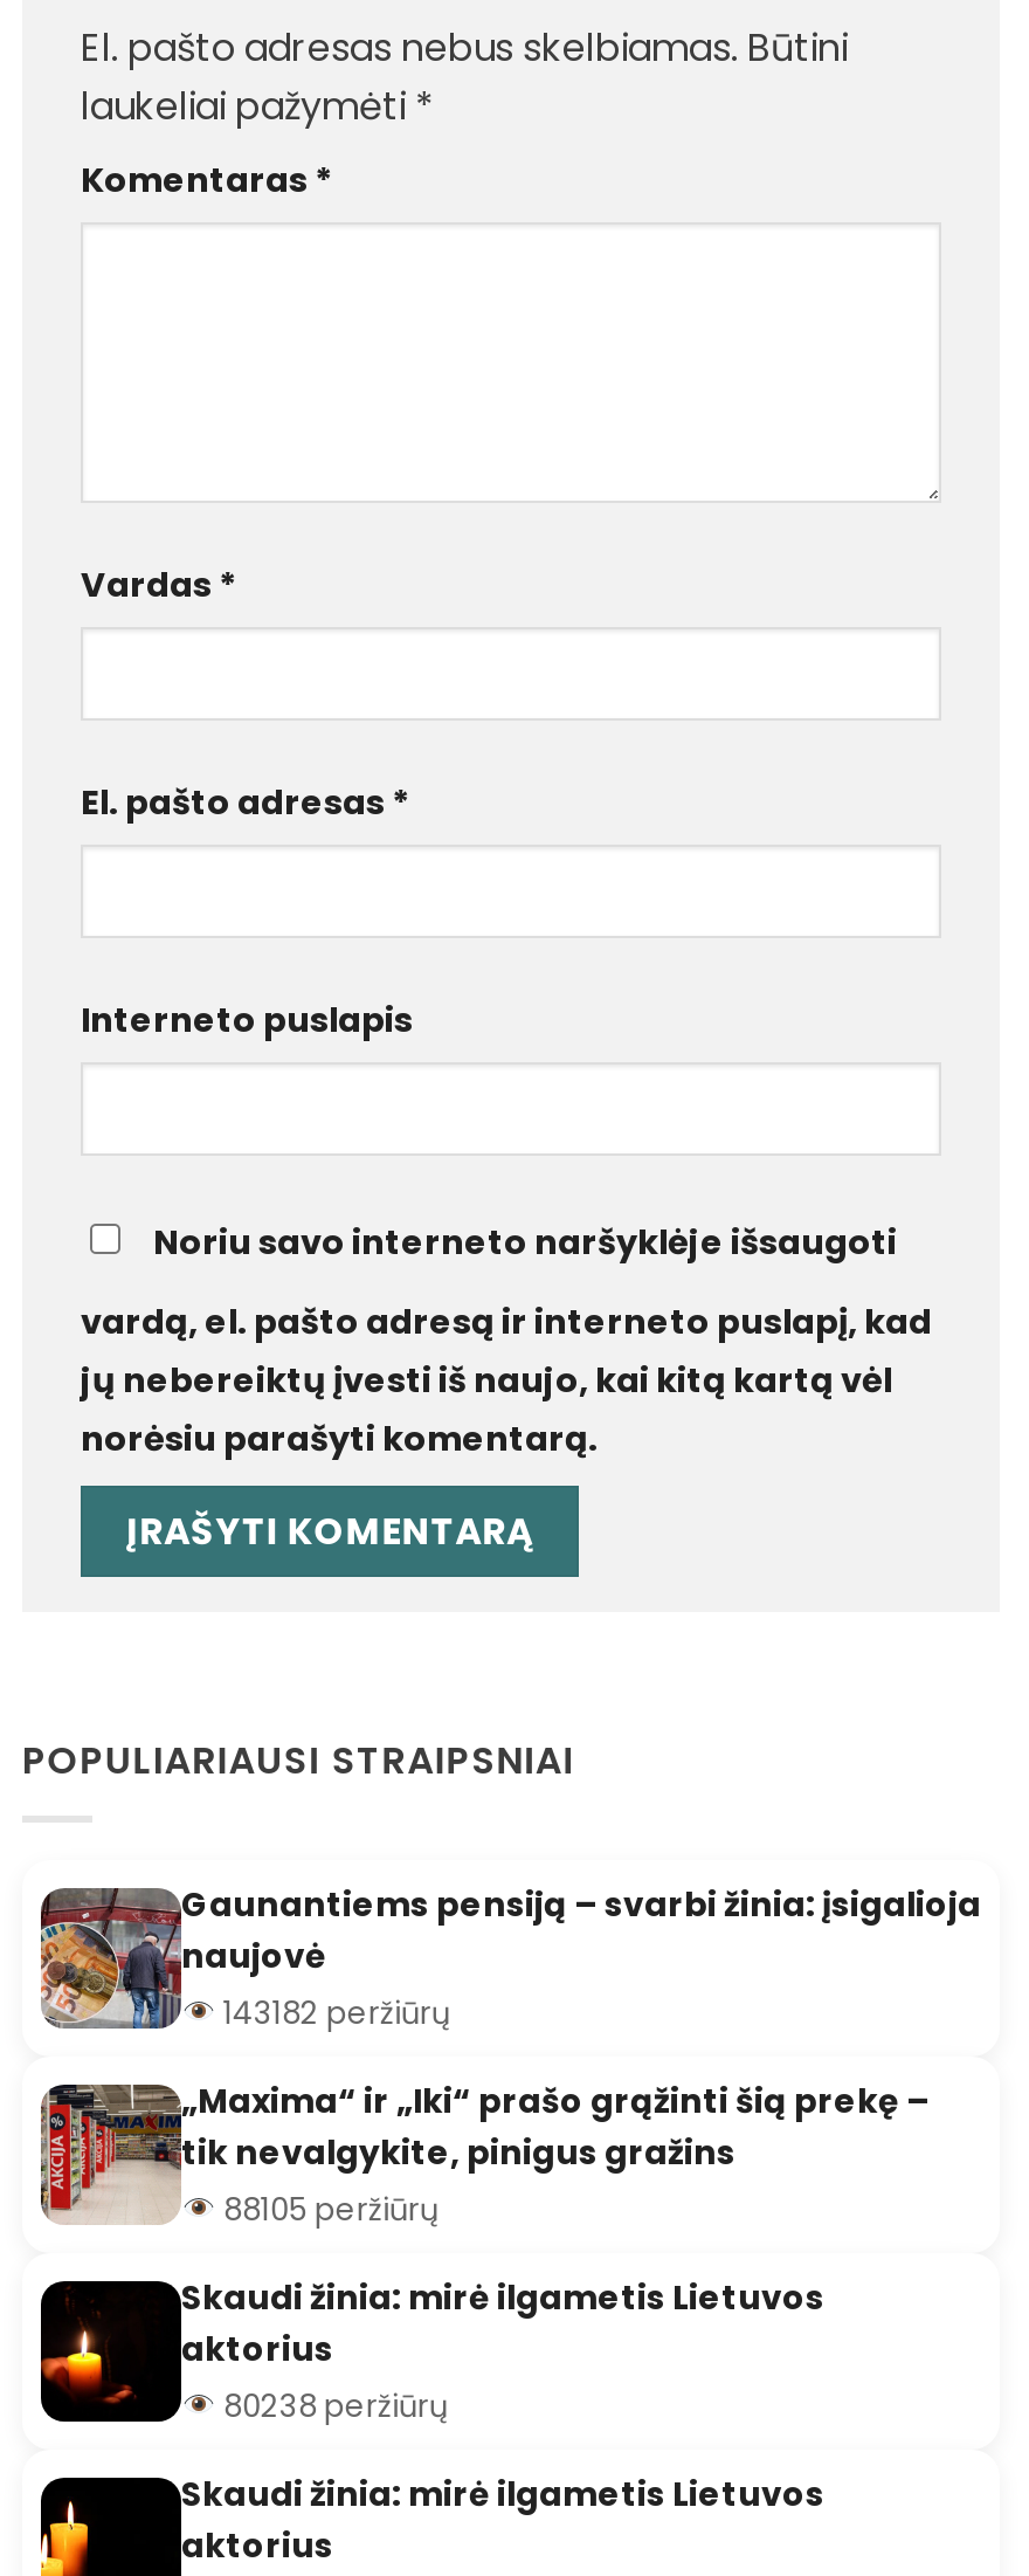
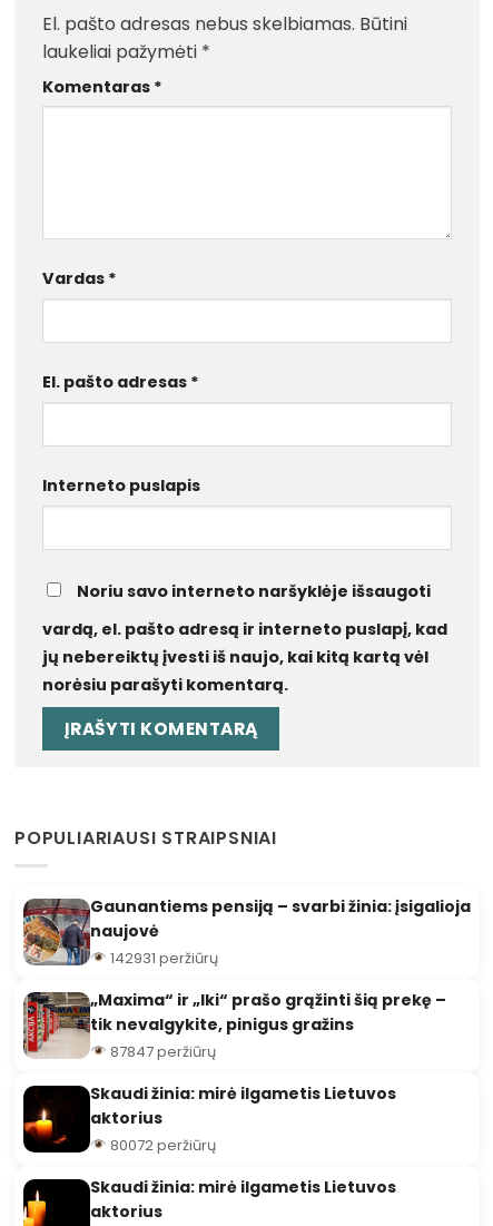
[216,1990,450,2035] 143182 peržiūrų -> [107,947,218,968] 142931 peržiūrų
[216,2187,438,2231] 88105 peržiūrų -> [107,1041,216,1062] 87847 peržiūrų
[216,2383,447,2428] 80238 peržiūrų -> [107,1134,216,1156] 80072 peržiūrų

